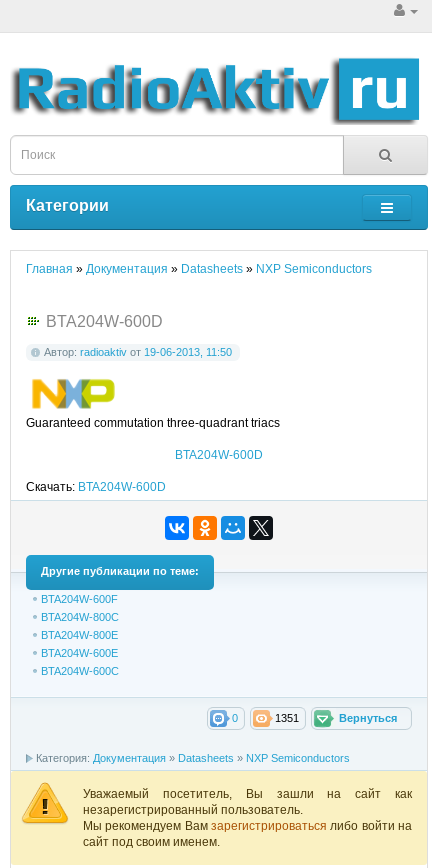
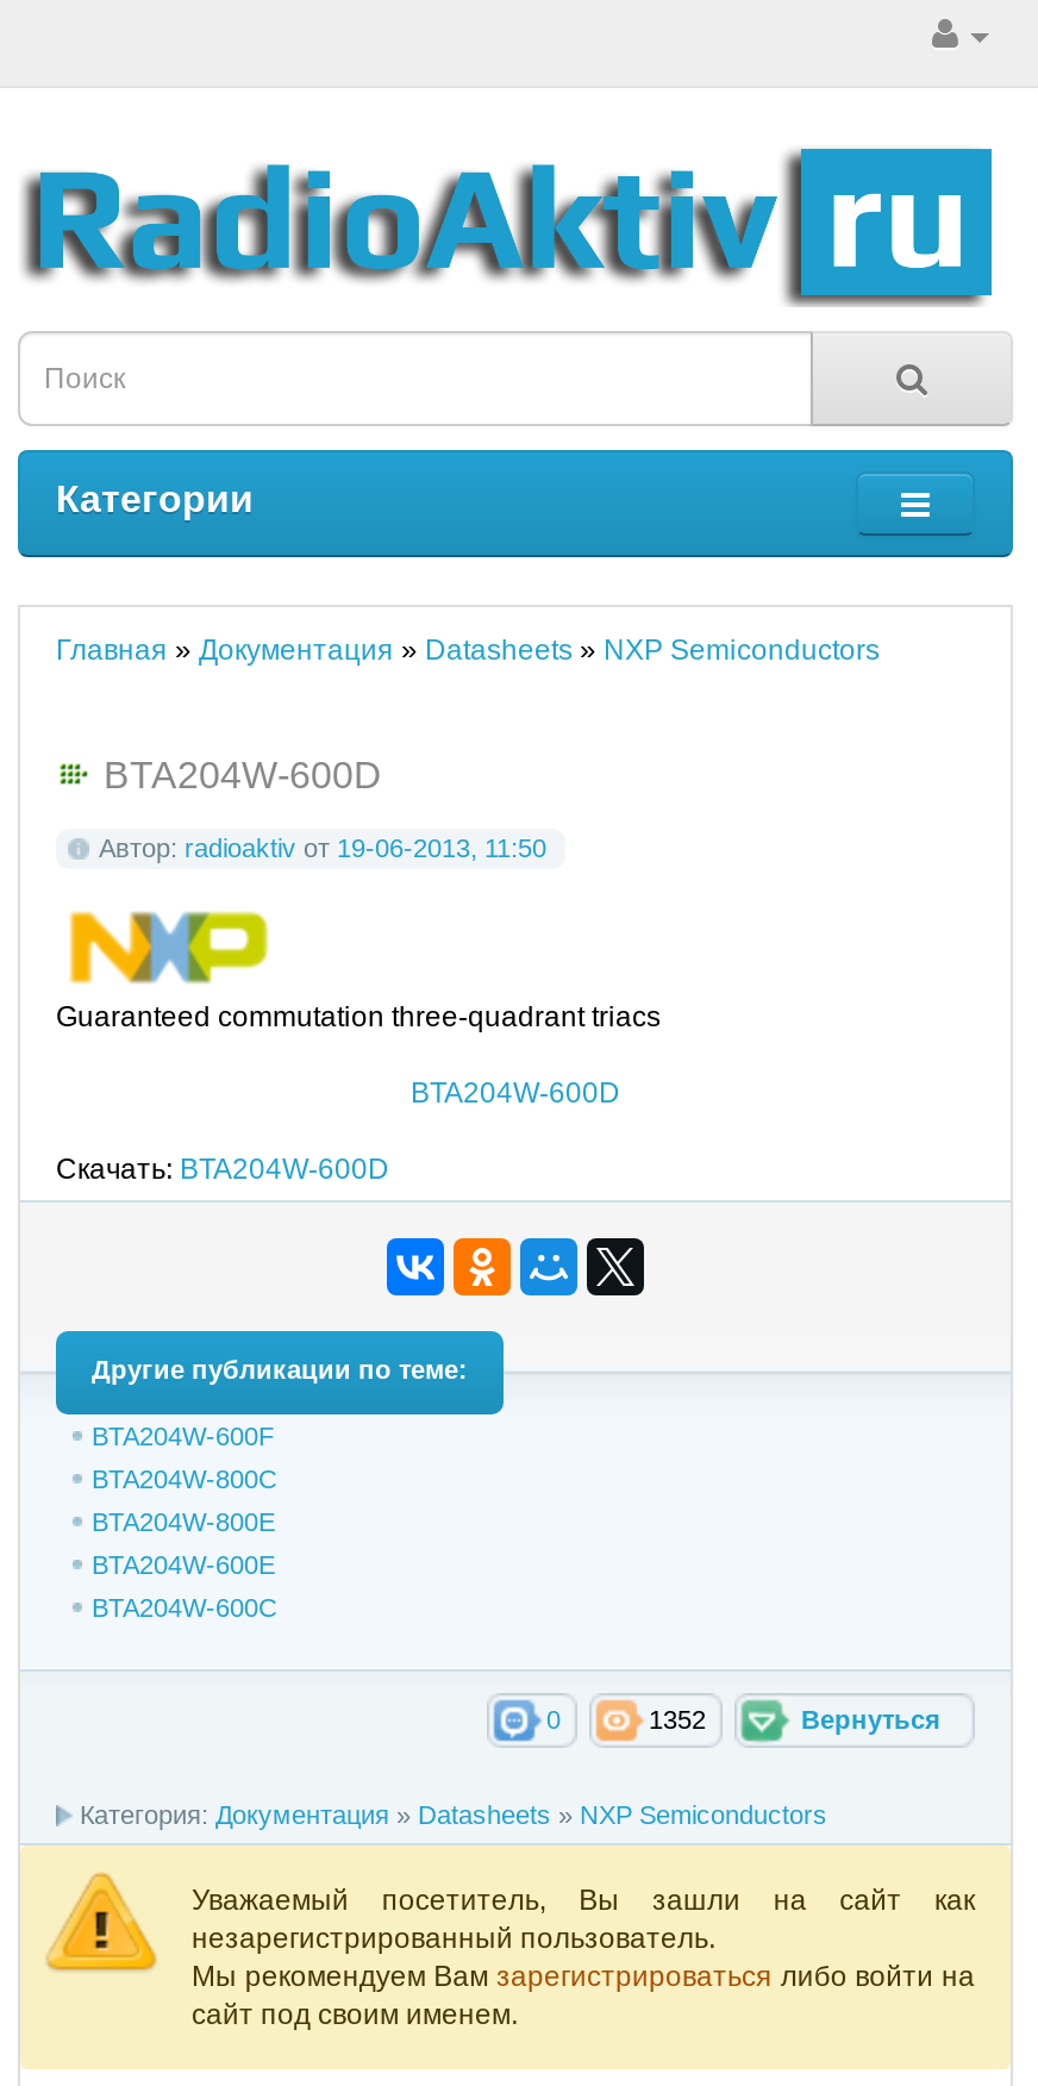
[275,712,299,724] 1351 -> [649,1705,706,1734] 1352

